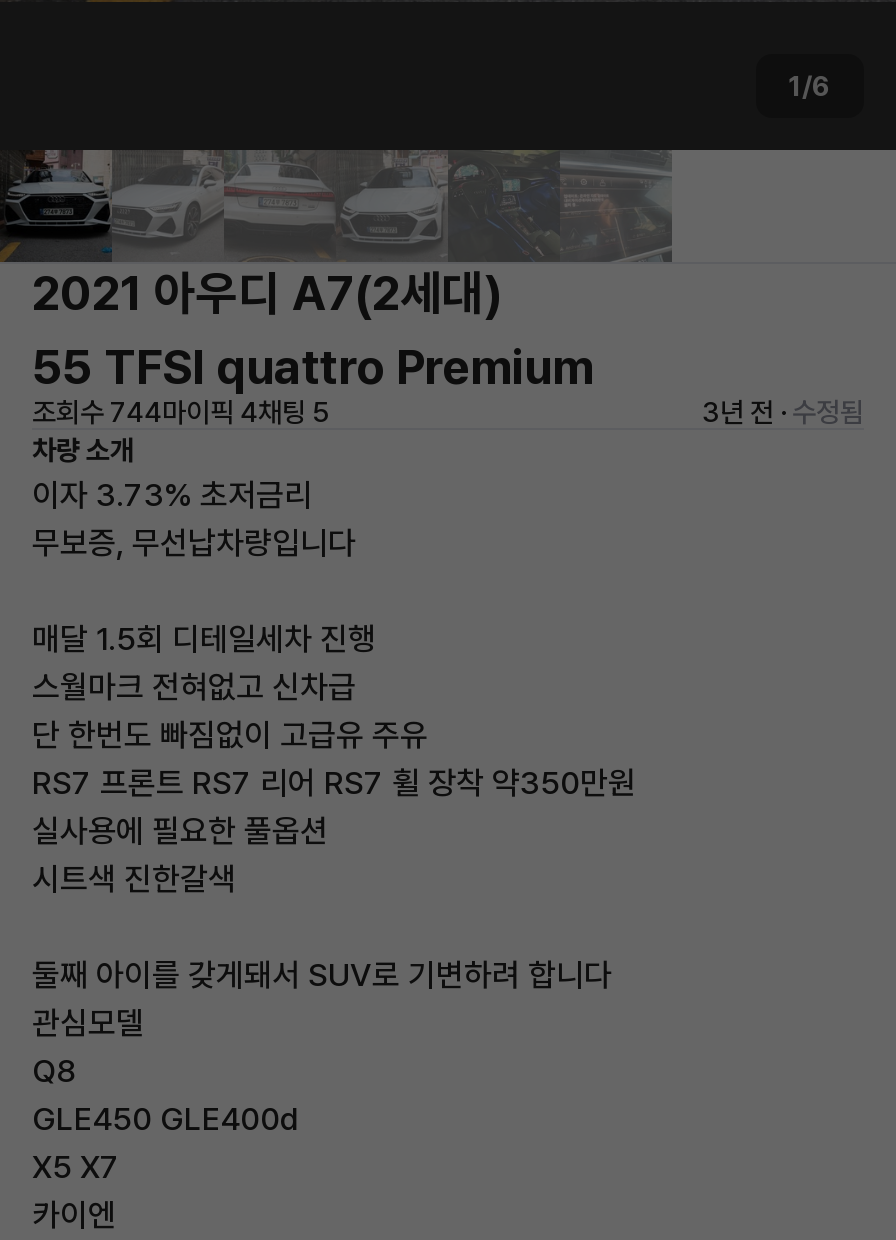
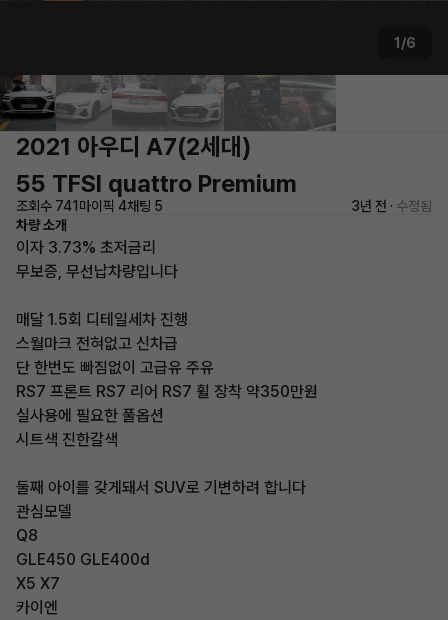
[32,396,330,428] 조회수 744마이픽 4채팅 5 -> [16,198,163,214] 조회수 741마이픽 4채팅 5

